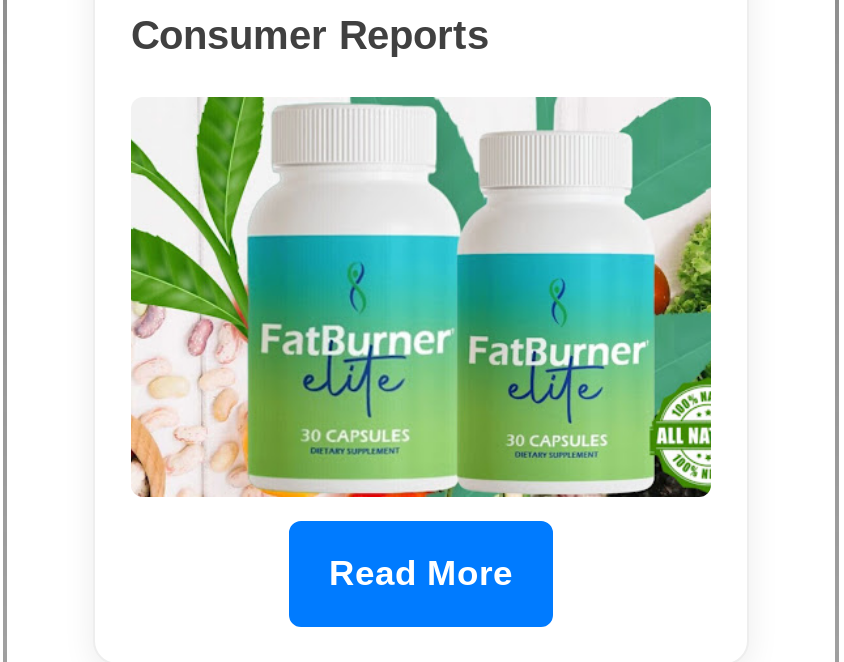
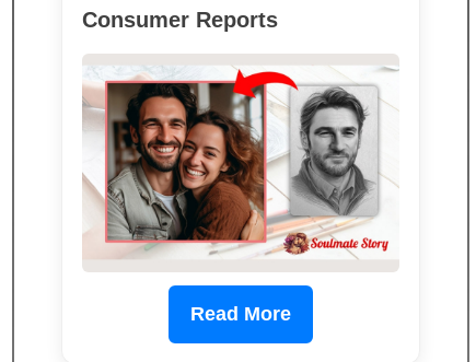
[129,94,713,498] [image] -> [82,52,399,271] [image]

